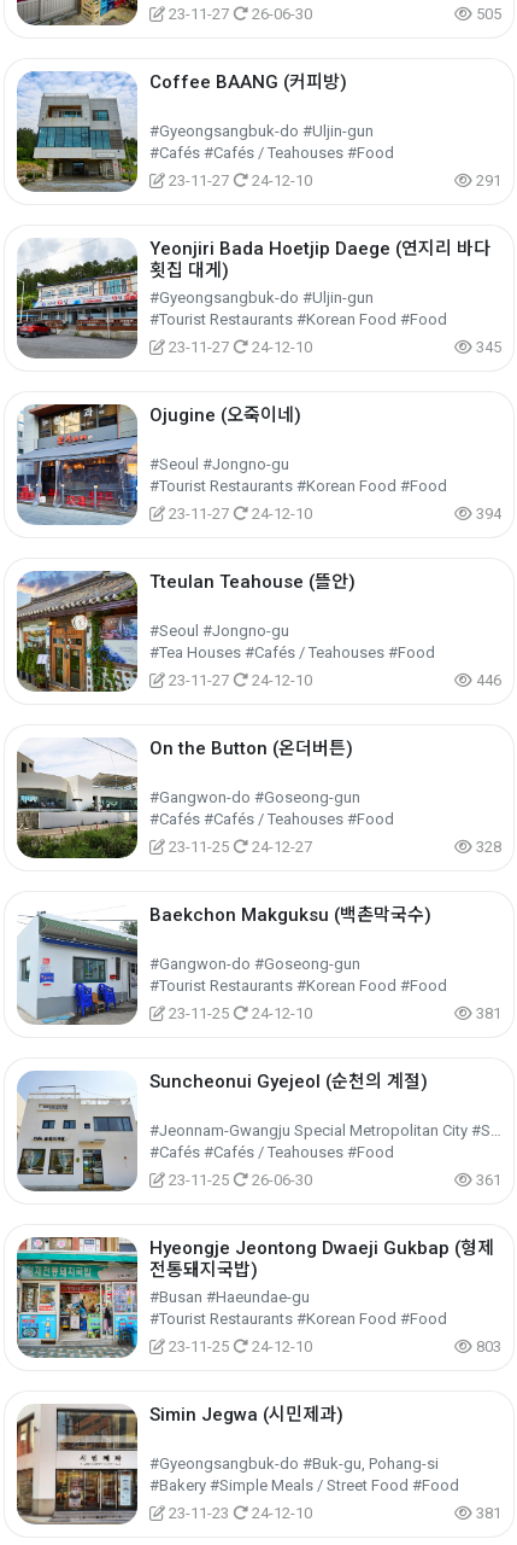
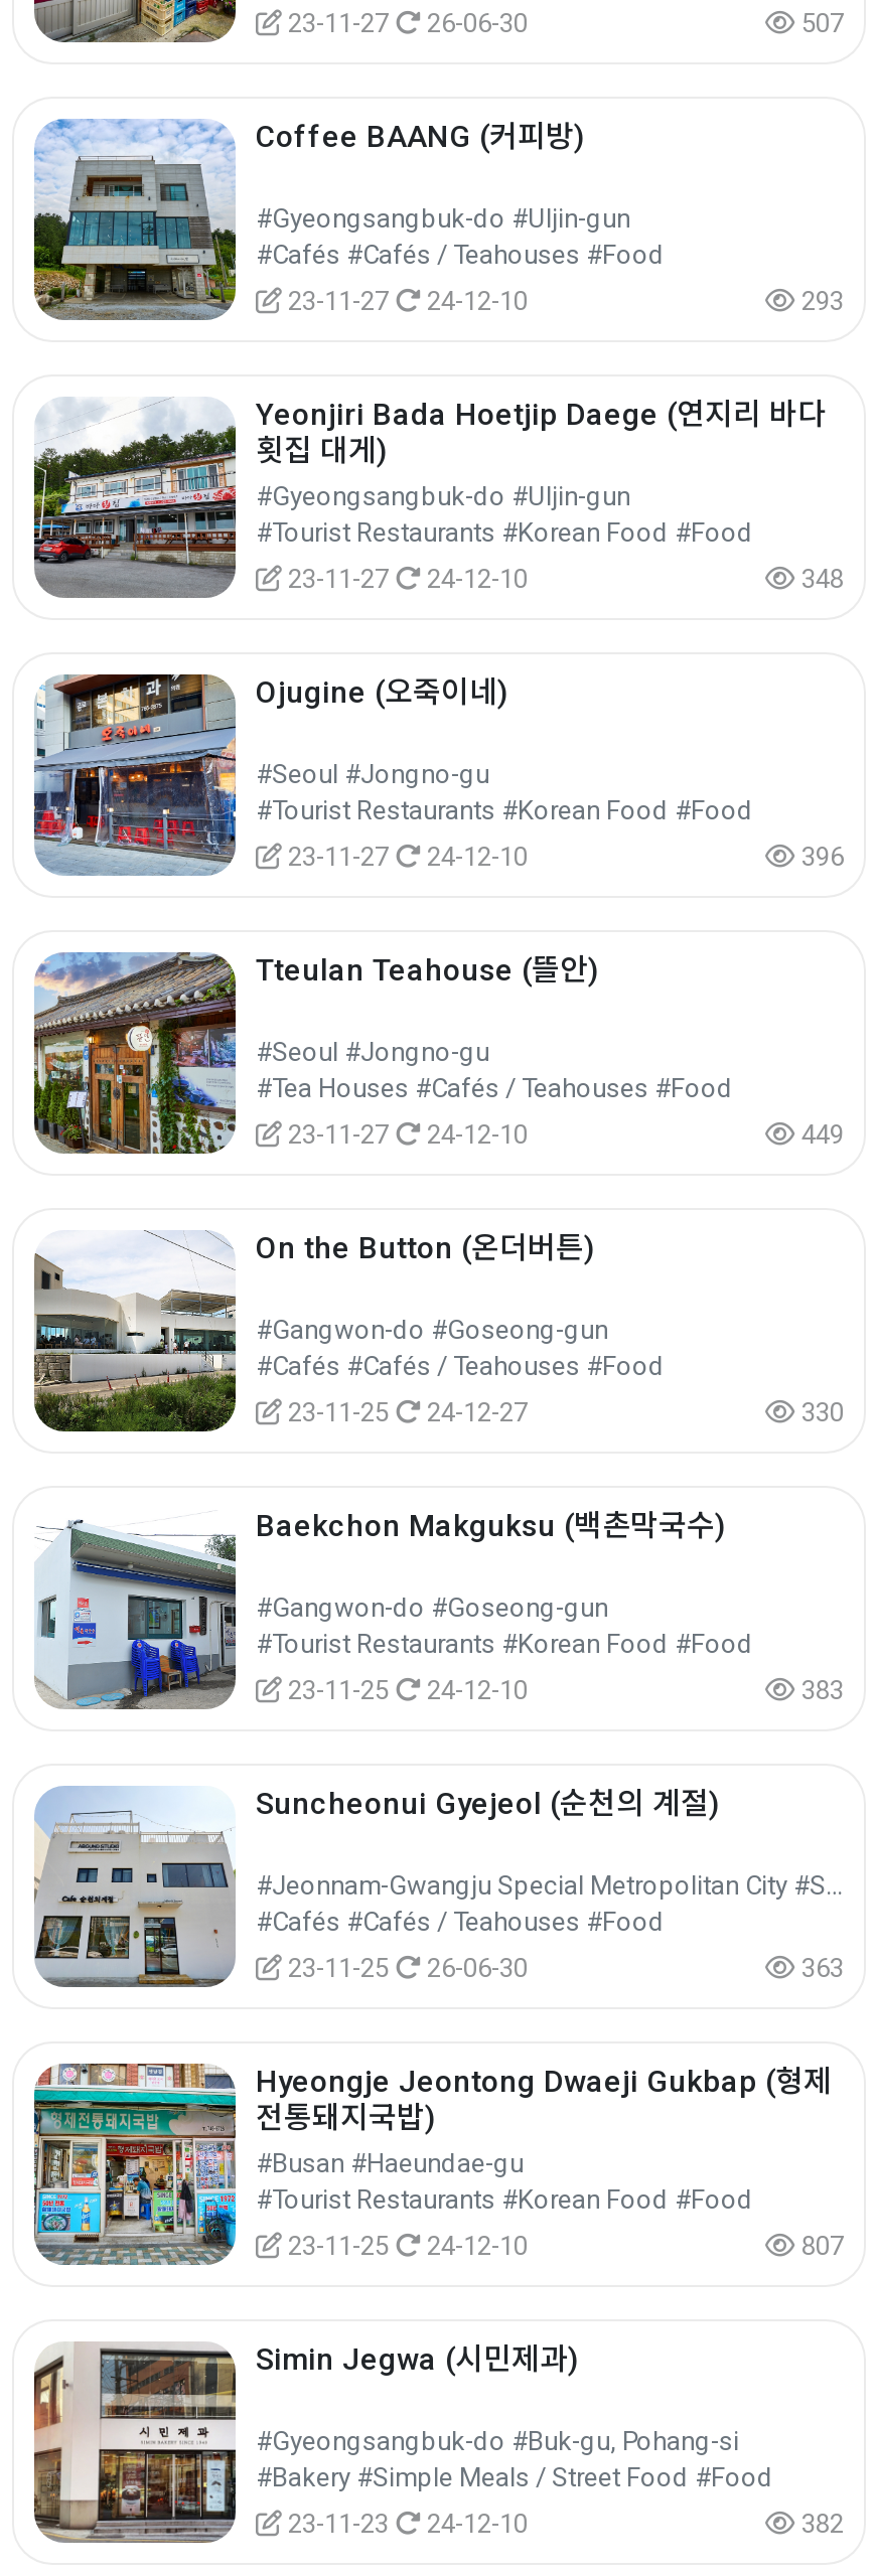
[472,5,501,23] 505 -> [795,8,844,38] 507
[472,171,501,190] 291 -> [795,286,844,316] 293
[472,338,501,356] 345 -> [795,564,844,594] 348
[472,505,501,523] 394 -> [795,842,844,872] 396
[472,671,501,689] 446 -> [795,1119,844,1150] 449
[472,838,501,856] 328 -> [795,1397,844,1427] 330
[472,1004,501,1022] 381 -> [795,1675,844,1705] 383
[472,1171,501,1189] 361 -> [795,1953,844,1983] 363
[472,1337,501,1355] 803 -> [795,2231,844,2261] 807
[472,1504,501,1522] 381 -> [795,2509,844,2539] 382

